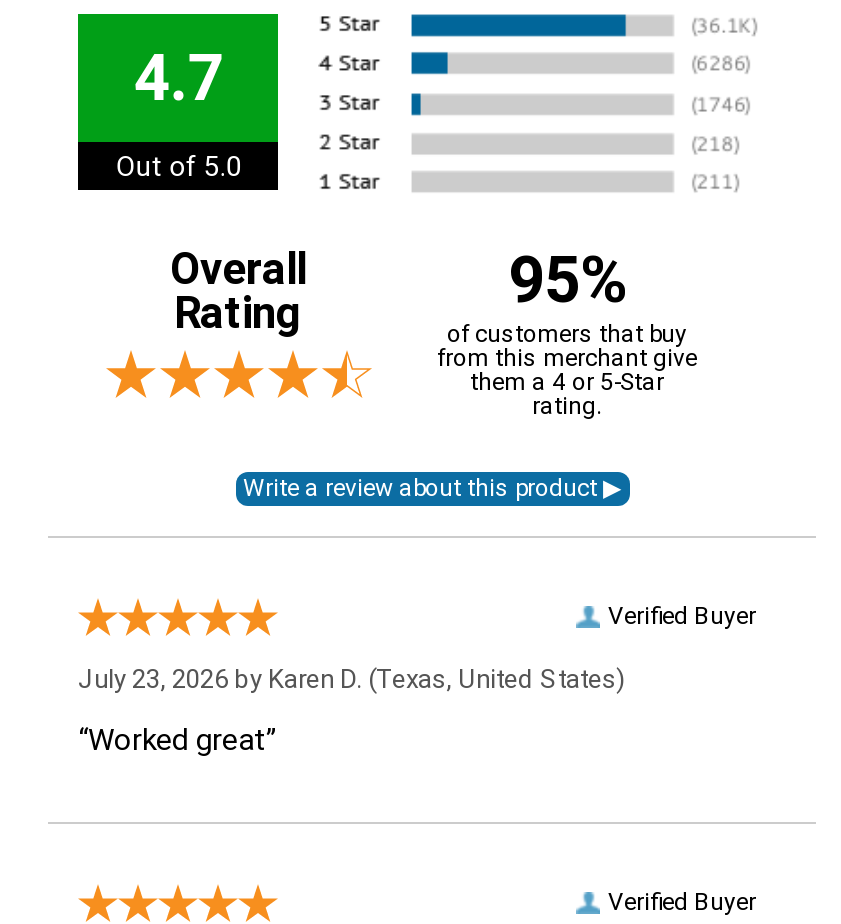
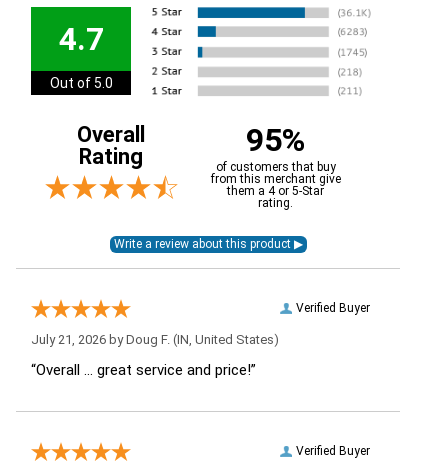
[78,664,626,694] July 23, 2026 by Karen D. (Texas, United States) -> [31,332,279,347] July 21, 2026 by Doug F. (IN, United States)
[78,722,276,758] “Worked great” -> [31,361,256,379] “Overall ... great service and price!”

